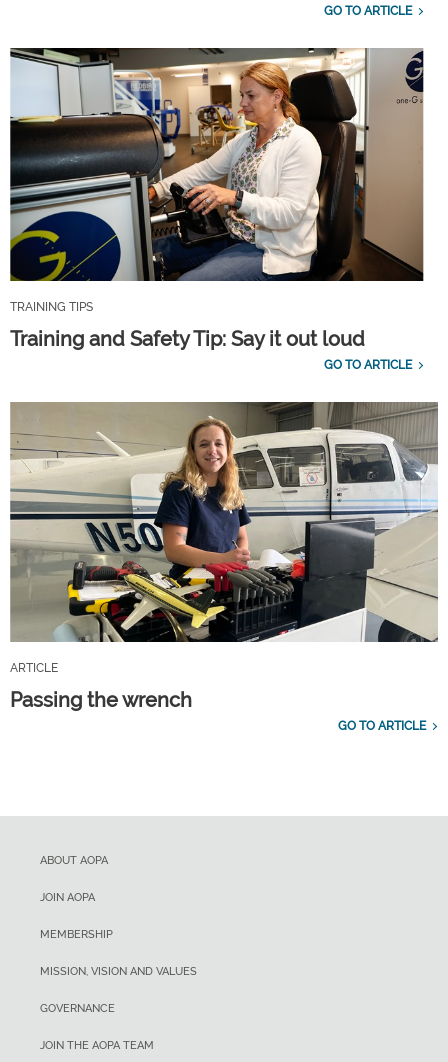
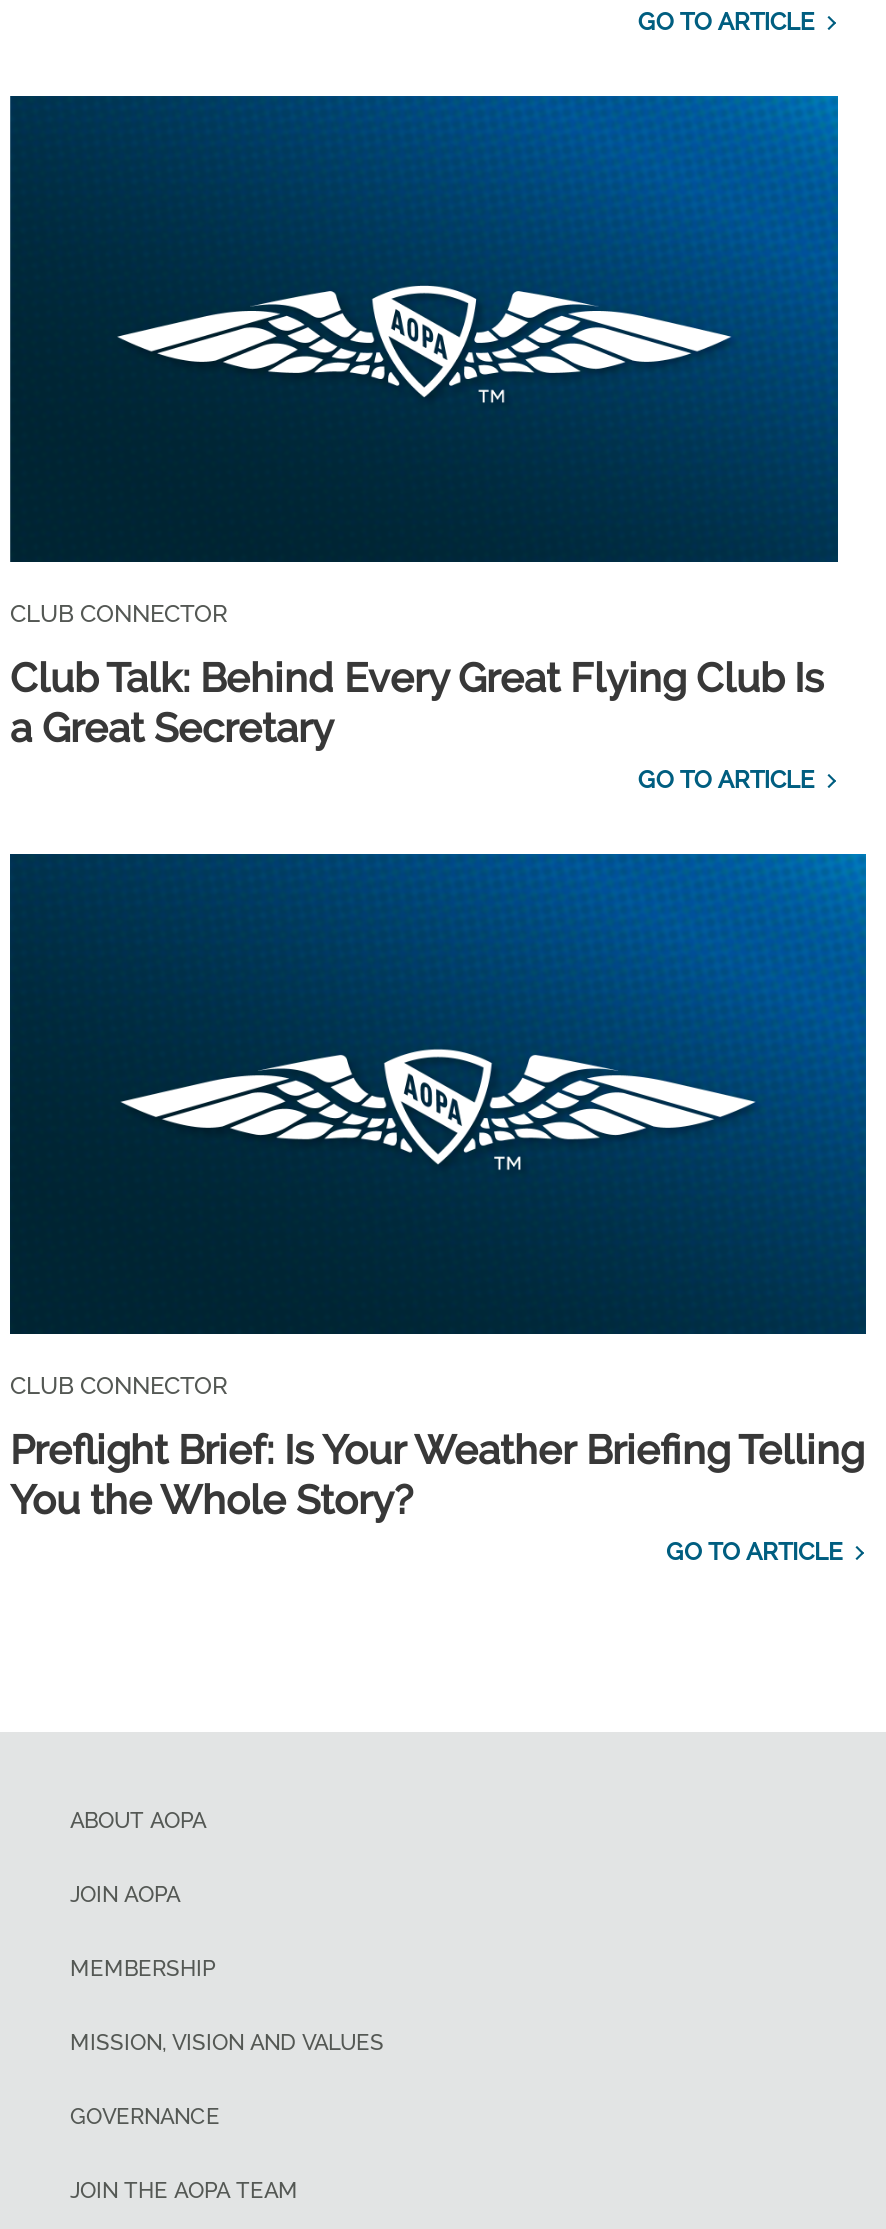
[9,47,424,313] [image] | TRAINING TIPS -> [8,94,840,627] [image] | CLUB CONNECTOR
[10,326,365,350] Training and Safety Tip: Say it out loud -> [10,653,824,751] Club Talk: Behind Every Great Flying Club Is | a Great Secretary
[10,401,439,675] [image] | ARTICLE -> [8,852,868,1401] [image] | CLUB CONNECTOR
[10,688,192,712] Passing the wrench -> [10,1427,864,1525] Preflight Brief: Is Your Weather Briefing Telling | You the Whole Story?

